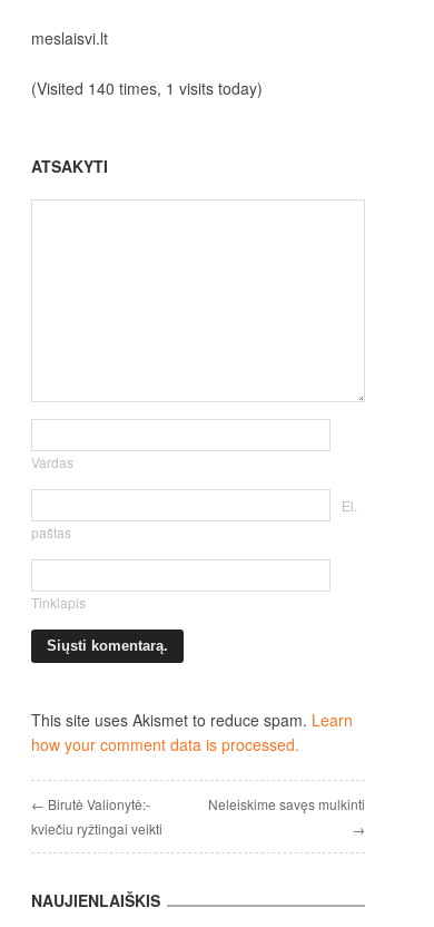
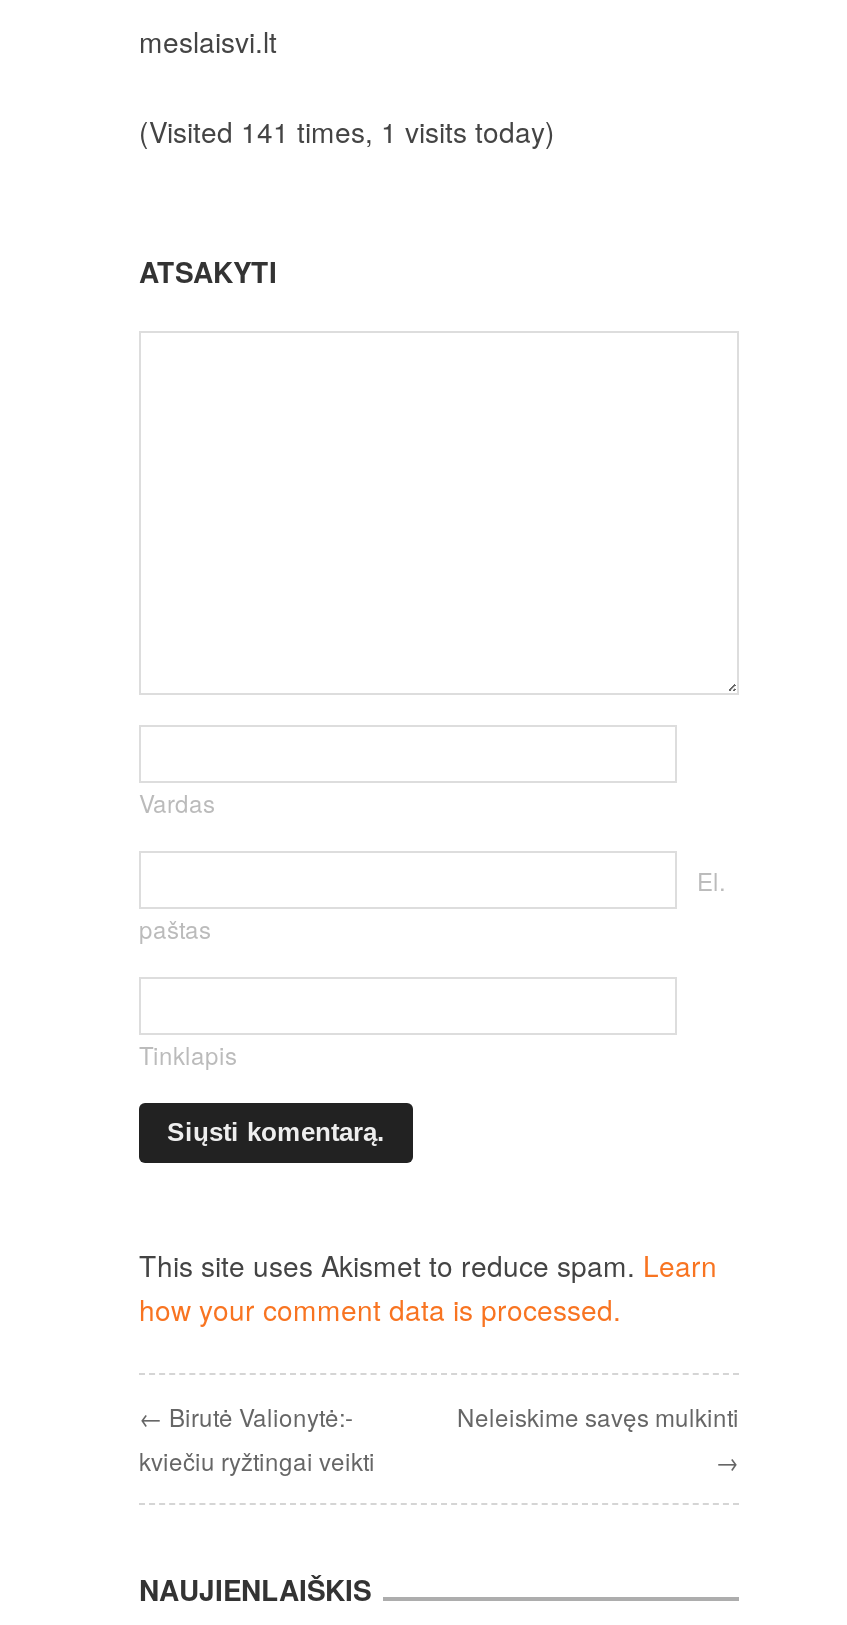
[31,77,263,99] (Visited 140 times, 1 visits today) -> [139,111,555,151] (Visited 141 times, 1 visits today)

